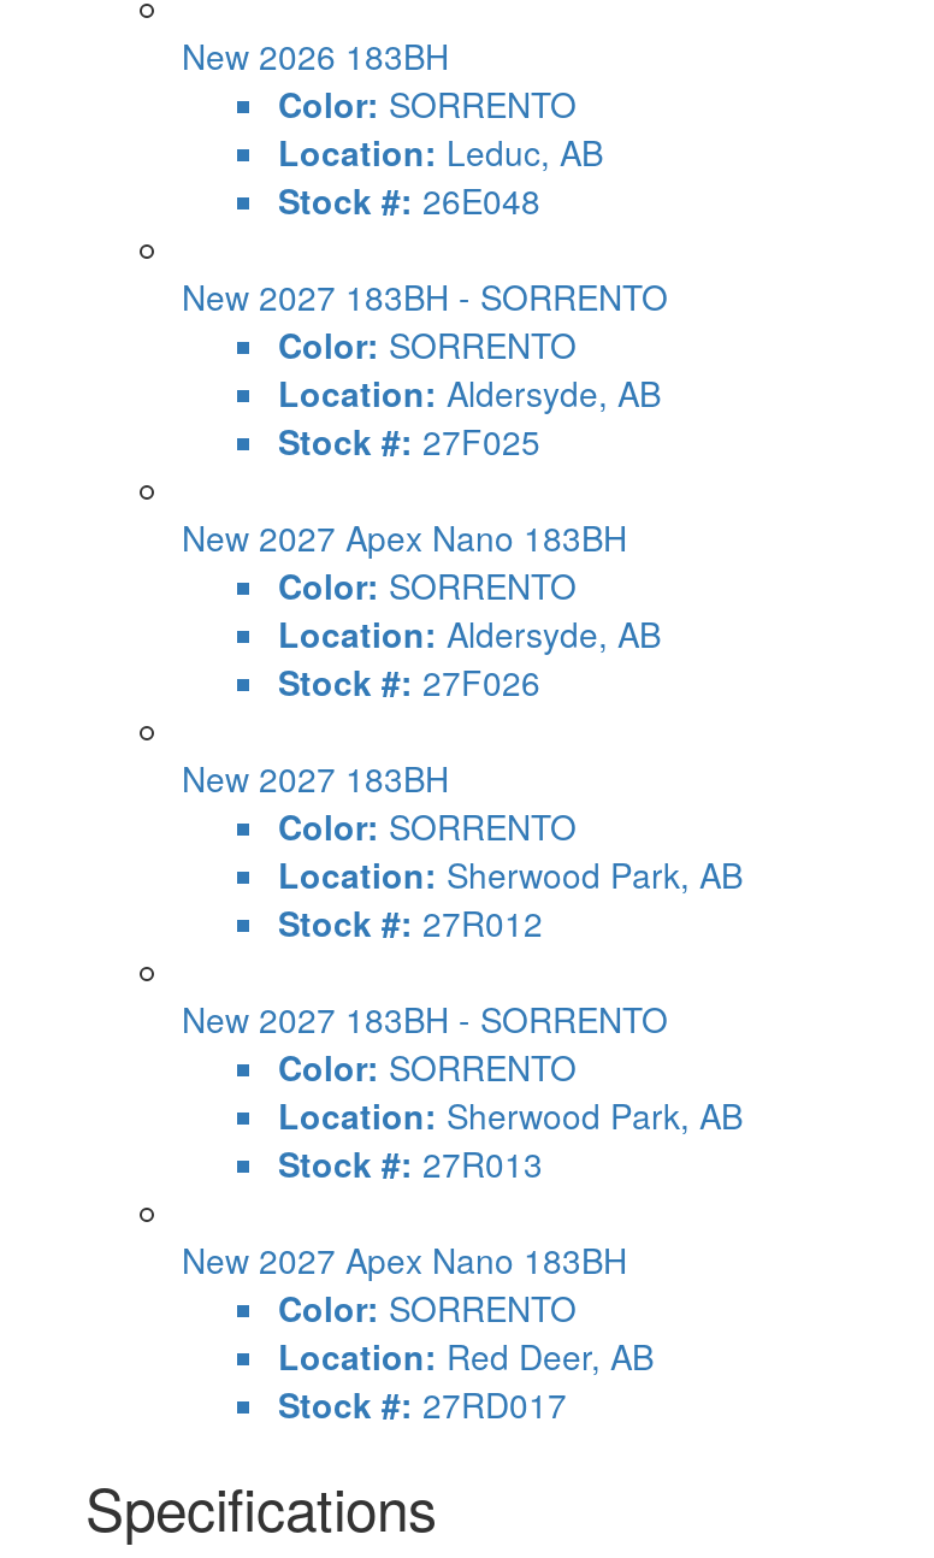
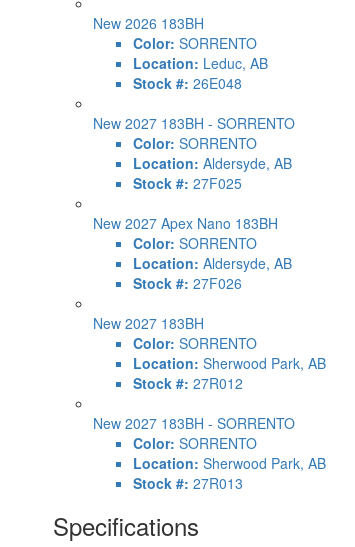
[182,1236,654,1429] New 2027 Apex Nano 183BH | Color: SORRENTO | Location: Red Deer, AB | Stock #: 27RD017 -> none

